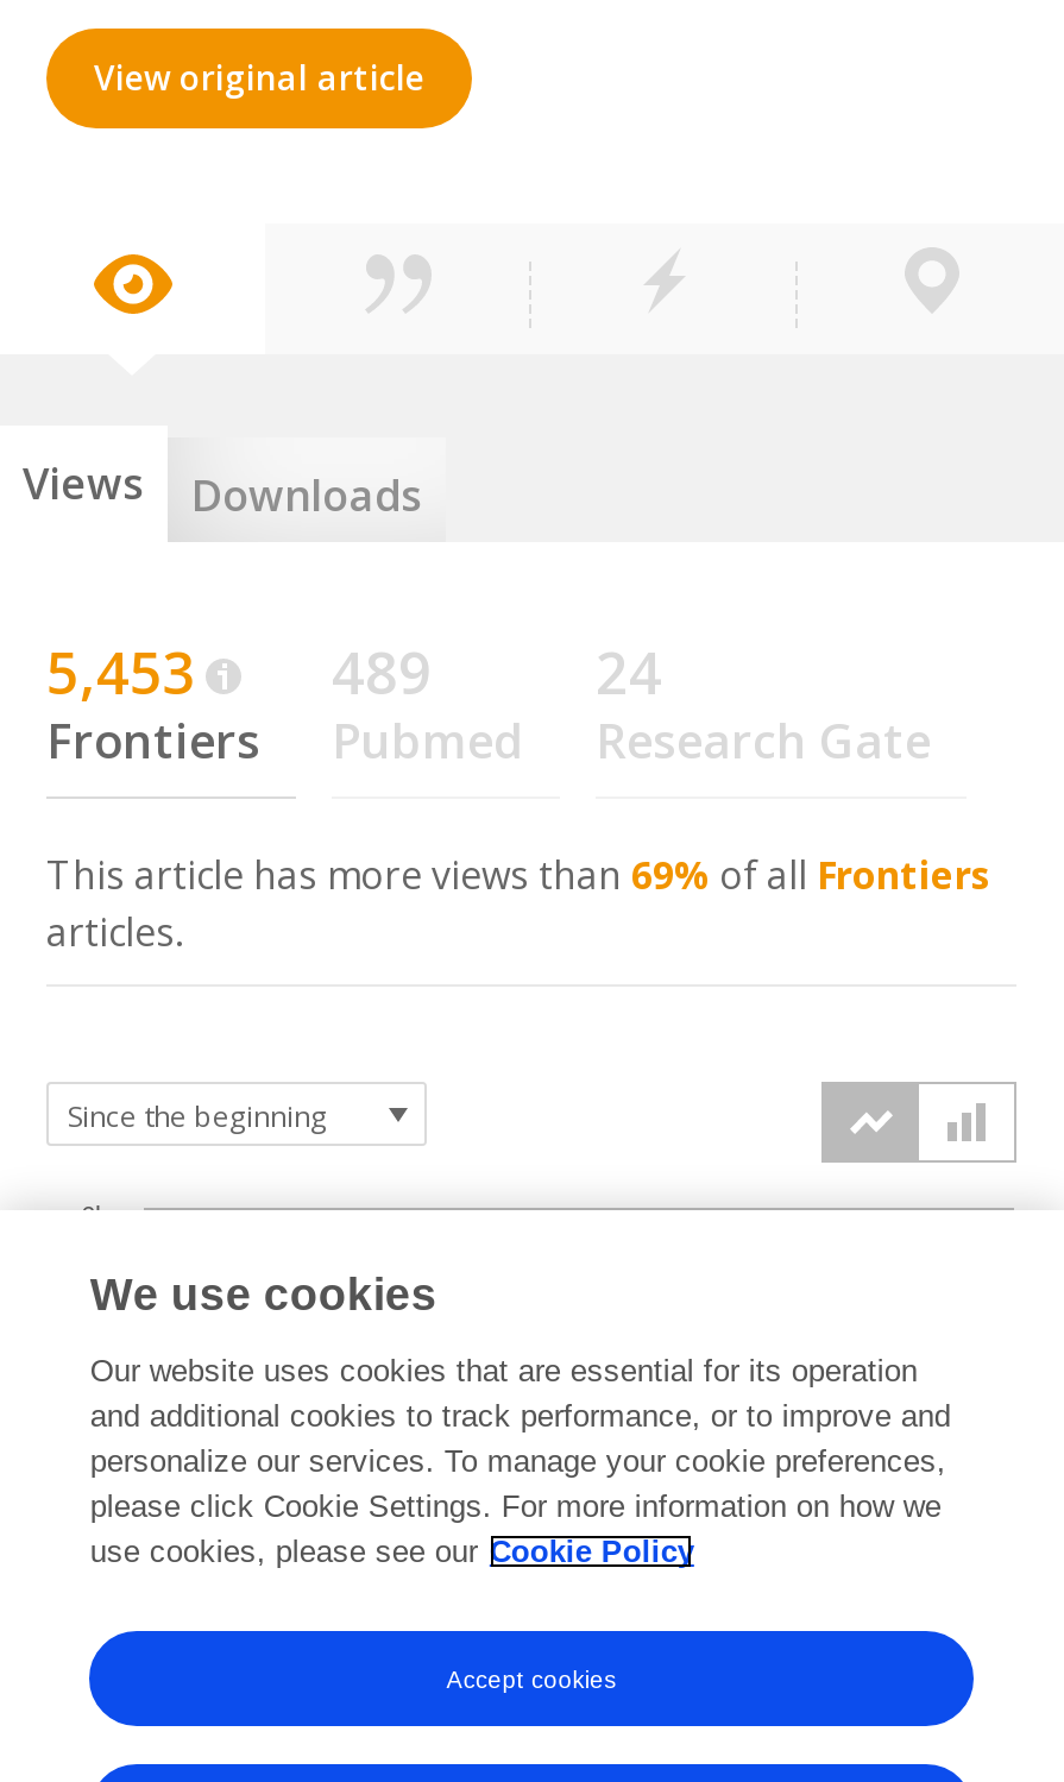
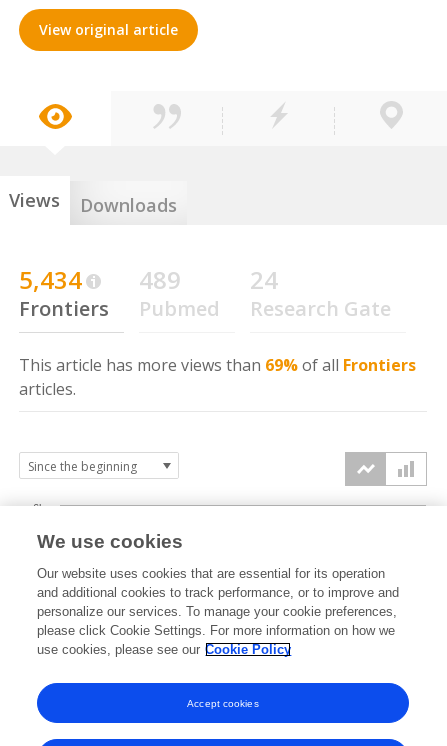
[46,632,196,711] 5,453 -> [19,263,82,296] 5,434

